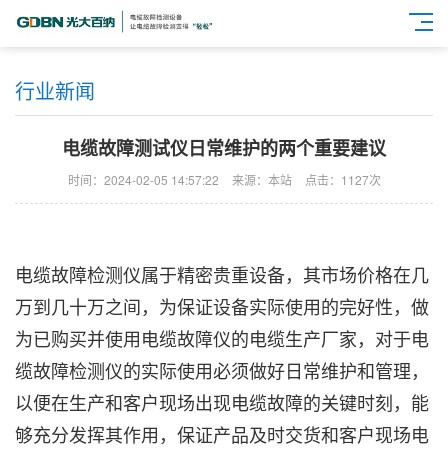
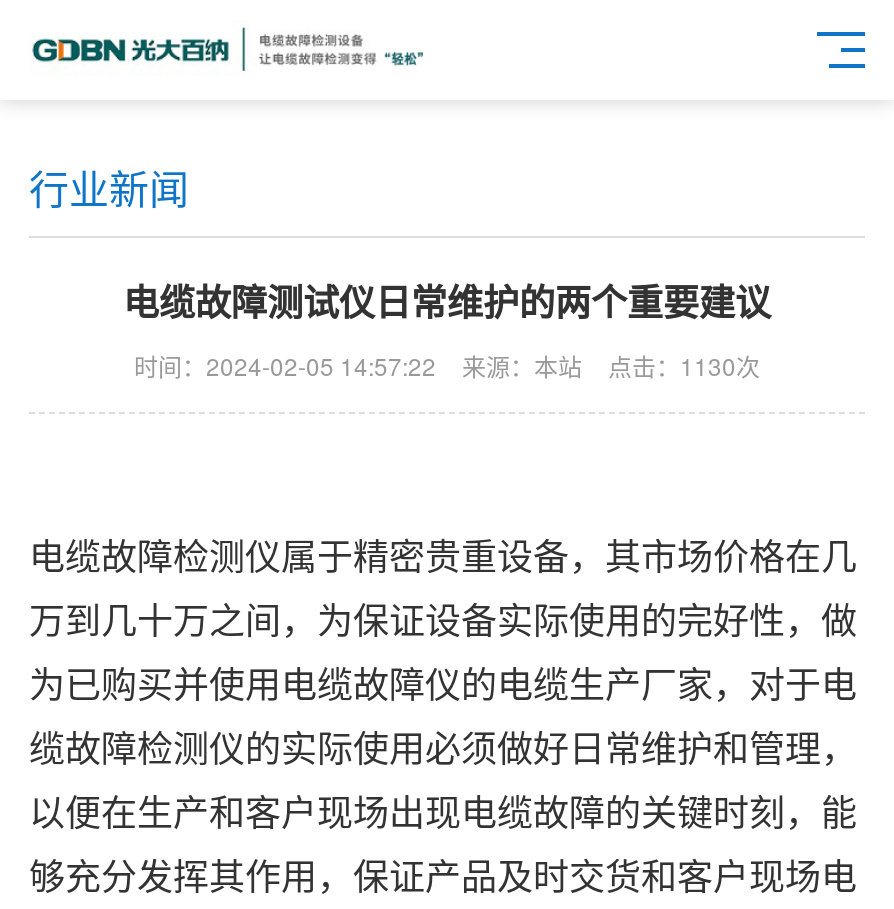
[67,171,380,188] 时间：2024-02-05 14:57:22 来源：本站 点击：1127次 -> [134,348,760,382] 时间：2024-02-05 14:57:22 来源：本站 点击：1130次

